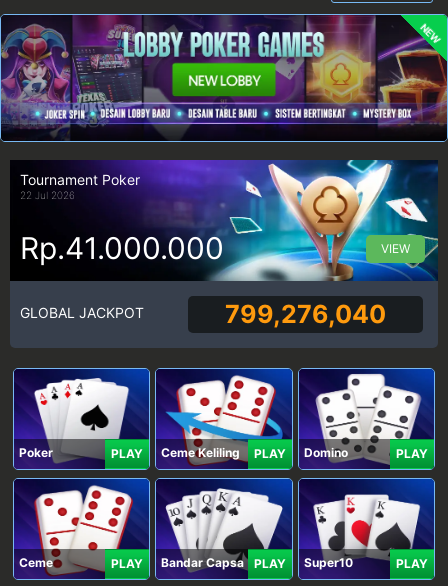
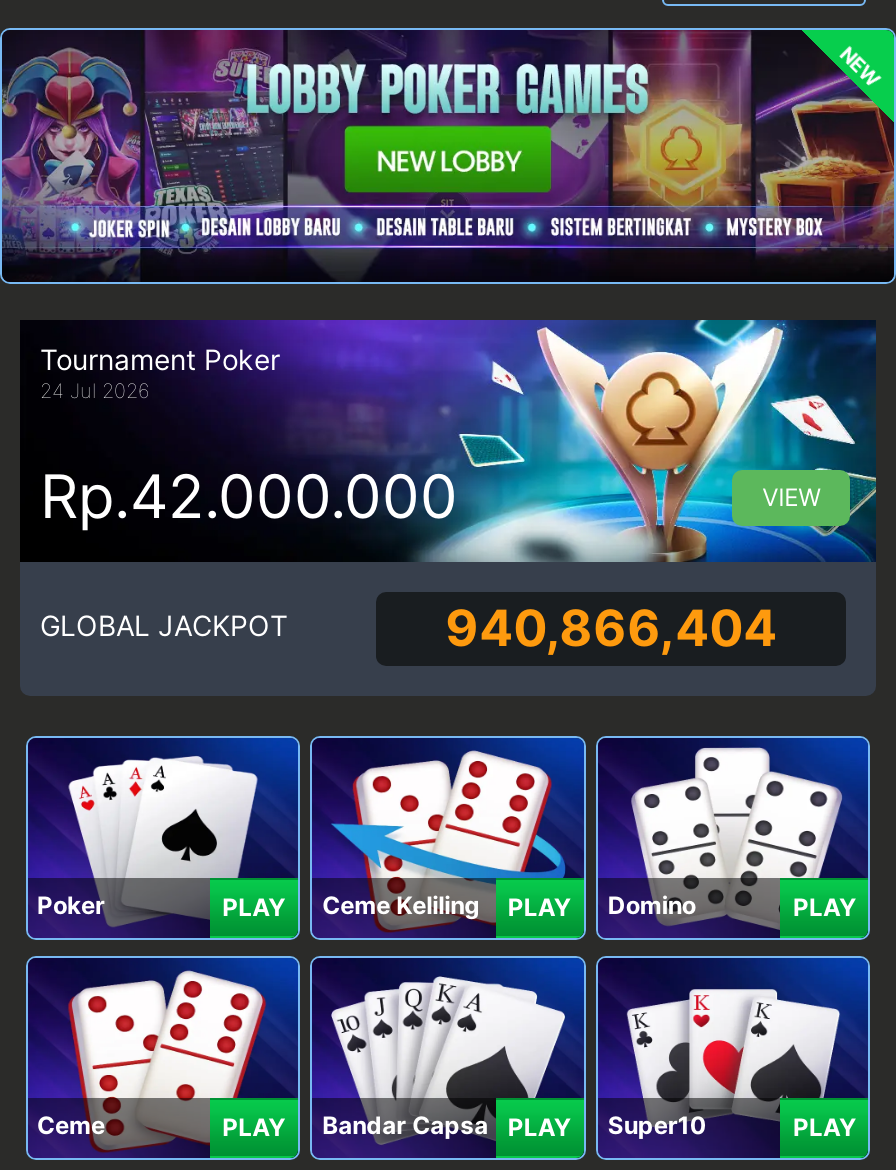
[20,189,75,201] 22 Jul 2026 -> [40,379,150,403] 24 Jul 2026
[20,230,224,266] Rp.41.000.000 -> [40,460,458,532] Rp.42.000.000
[225,299,386,329] 799,276,040 -> [445,599,777,659] 940,866,404

